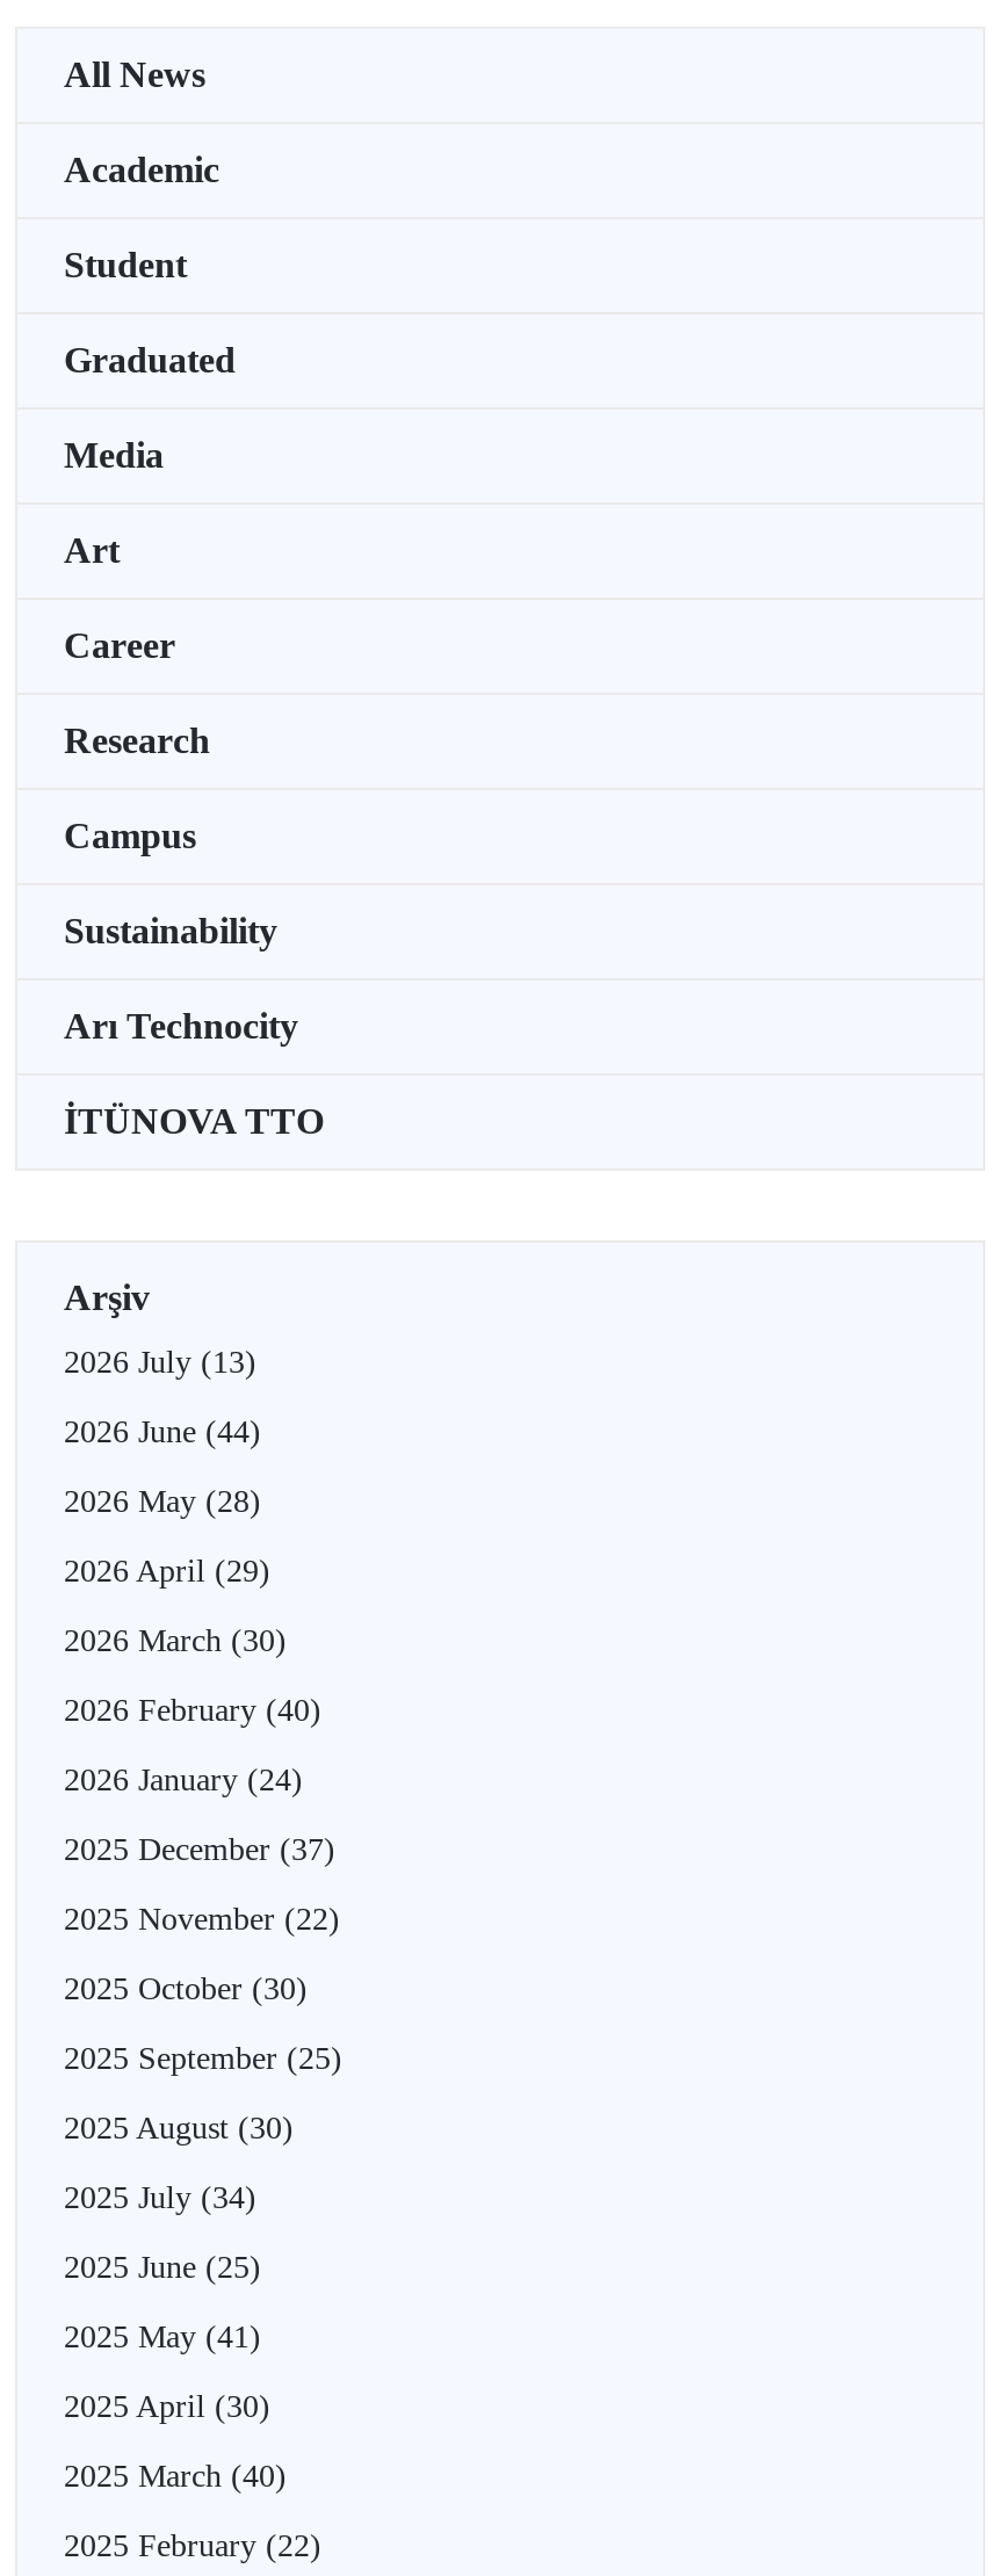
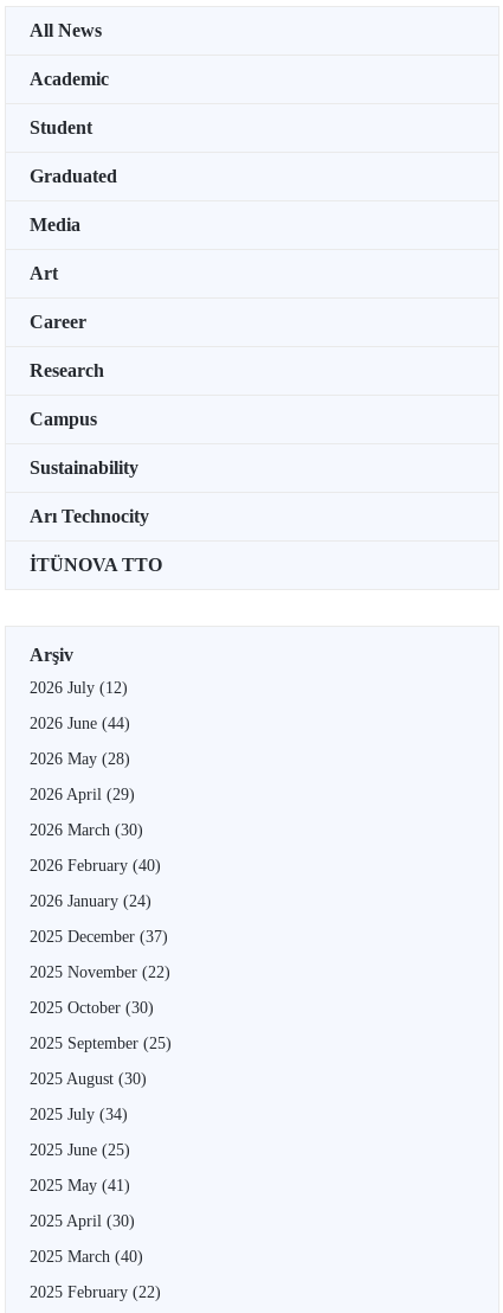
[64,1344,256,1379] 2026 July (13) -> [30,679,128,697] 2026 July (12)

